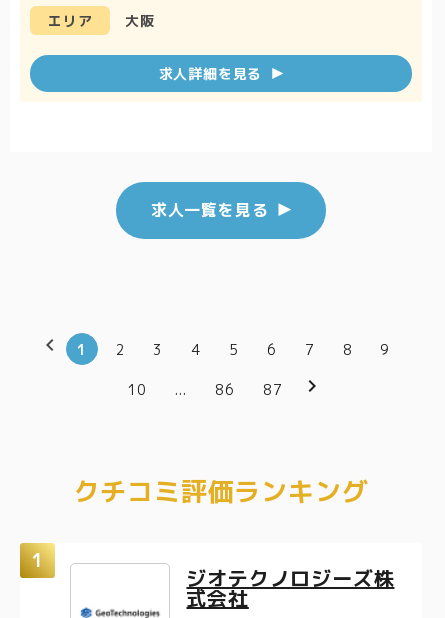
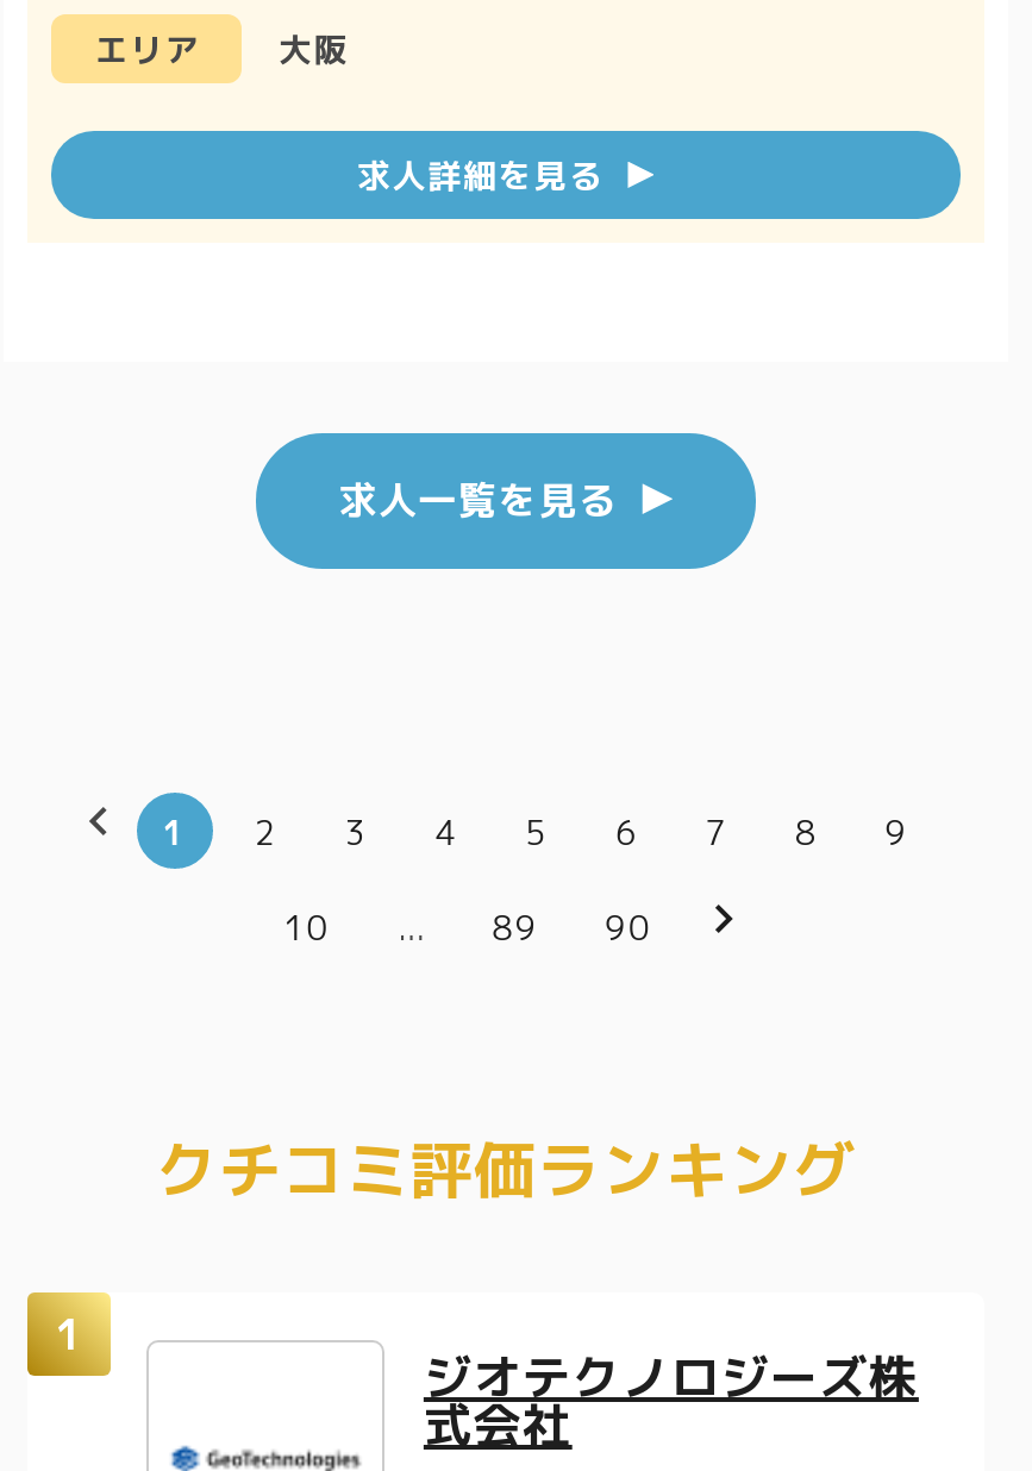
[215,379,235,398] 86 -> [492,903,539,949] 89
[263,379,282,398] 87 -> [605,903,652,949] 90

